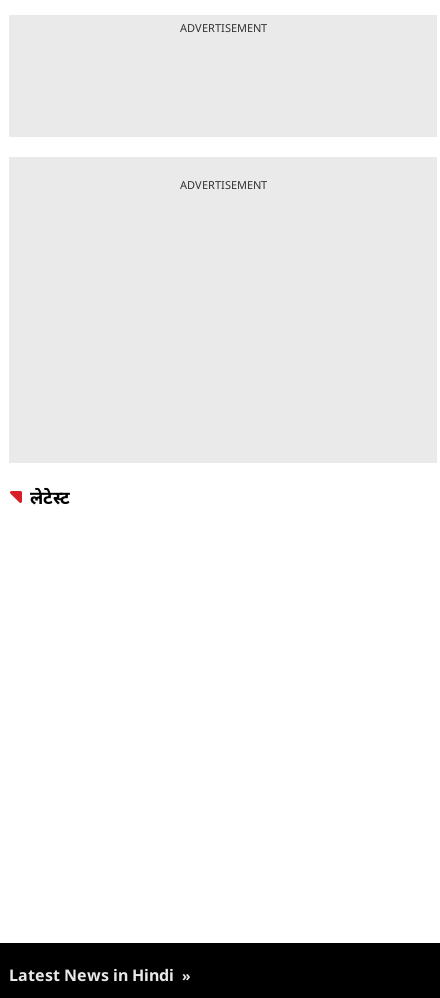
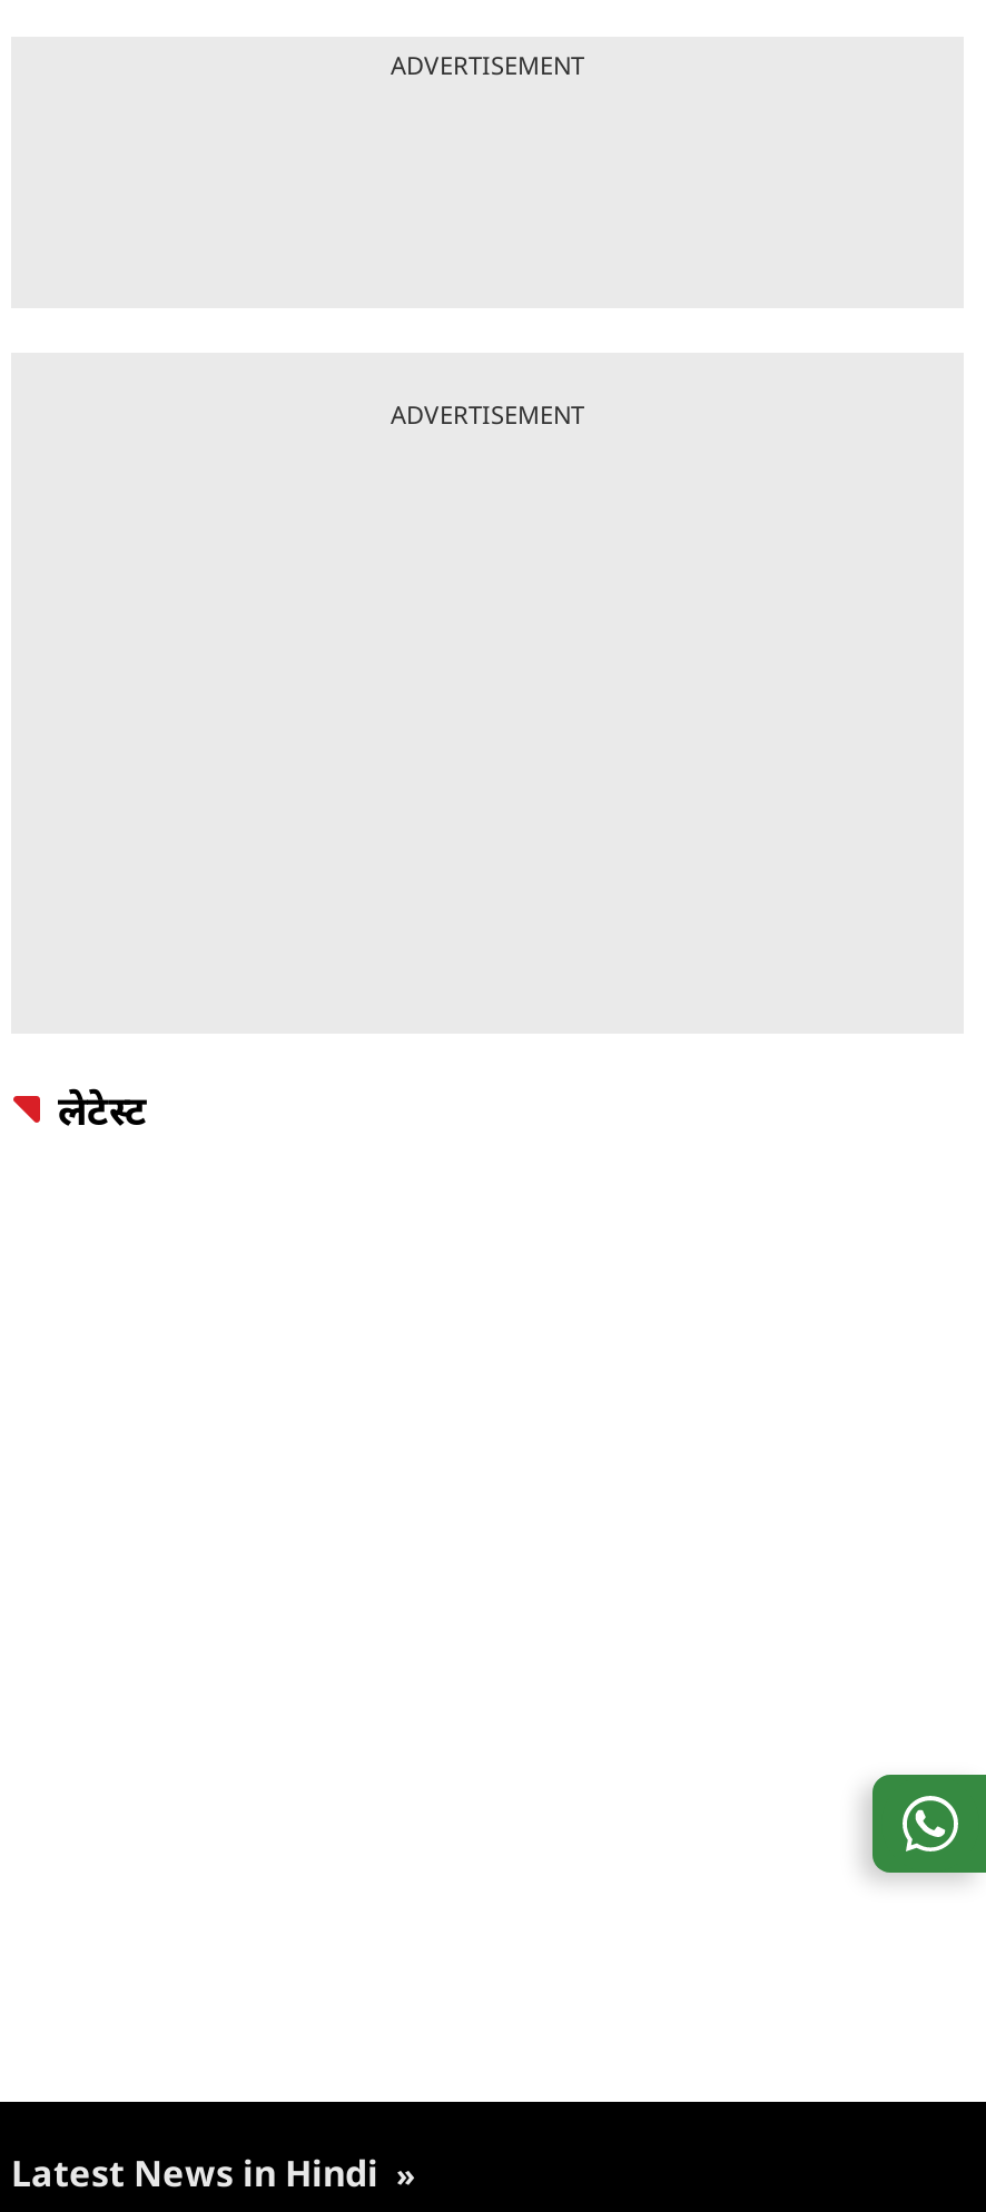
none -> [864,1772,979,1879] [image]

